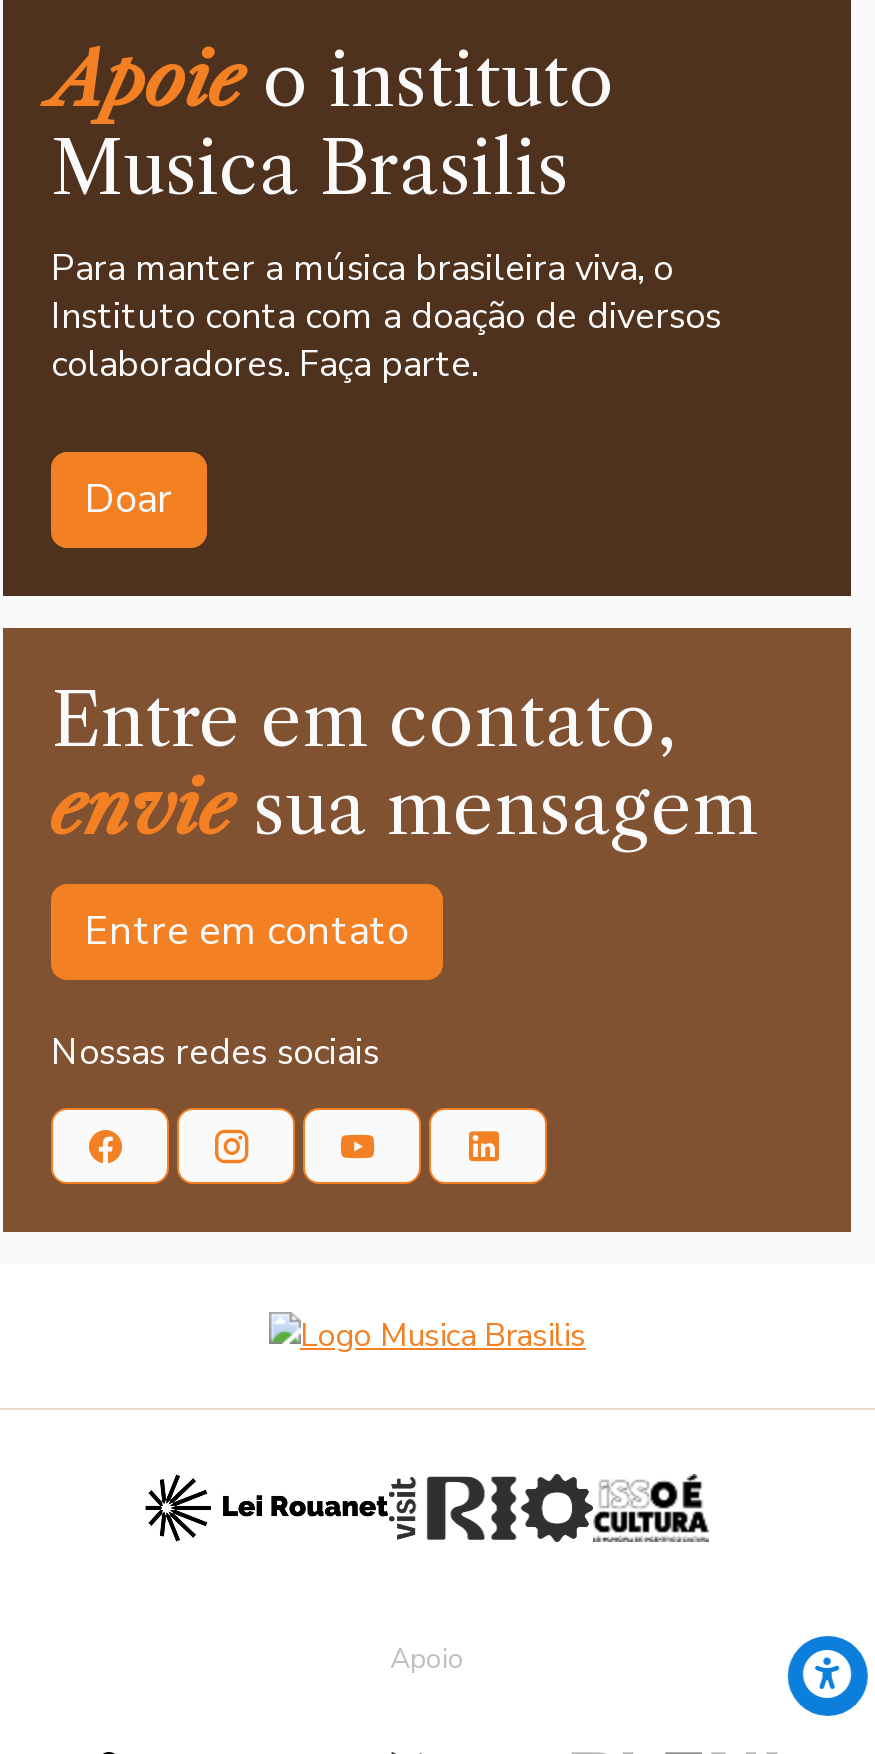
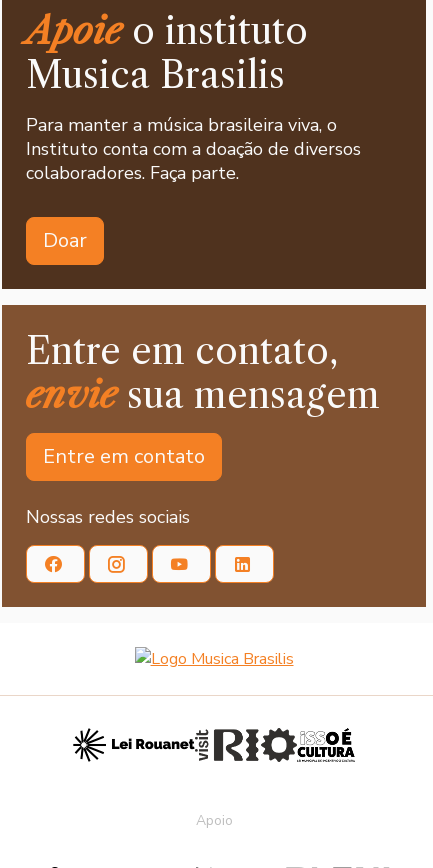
[785,1634,869,1718] [image] -> none

